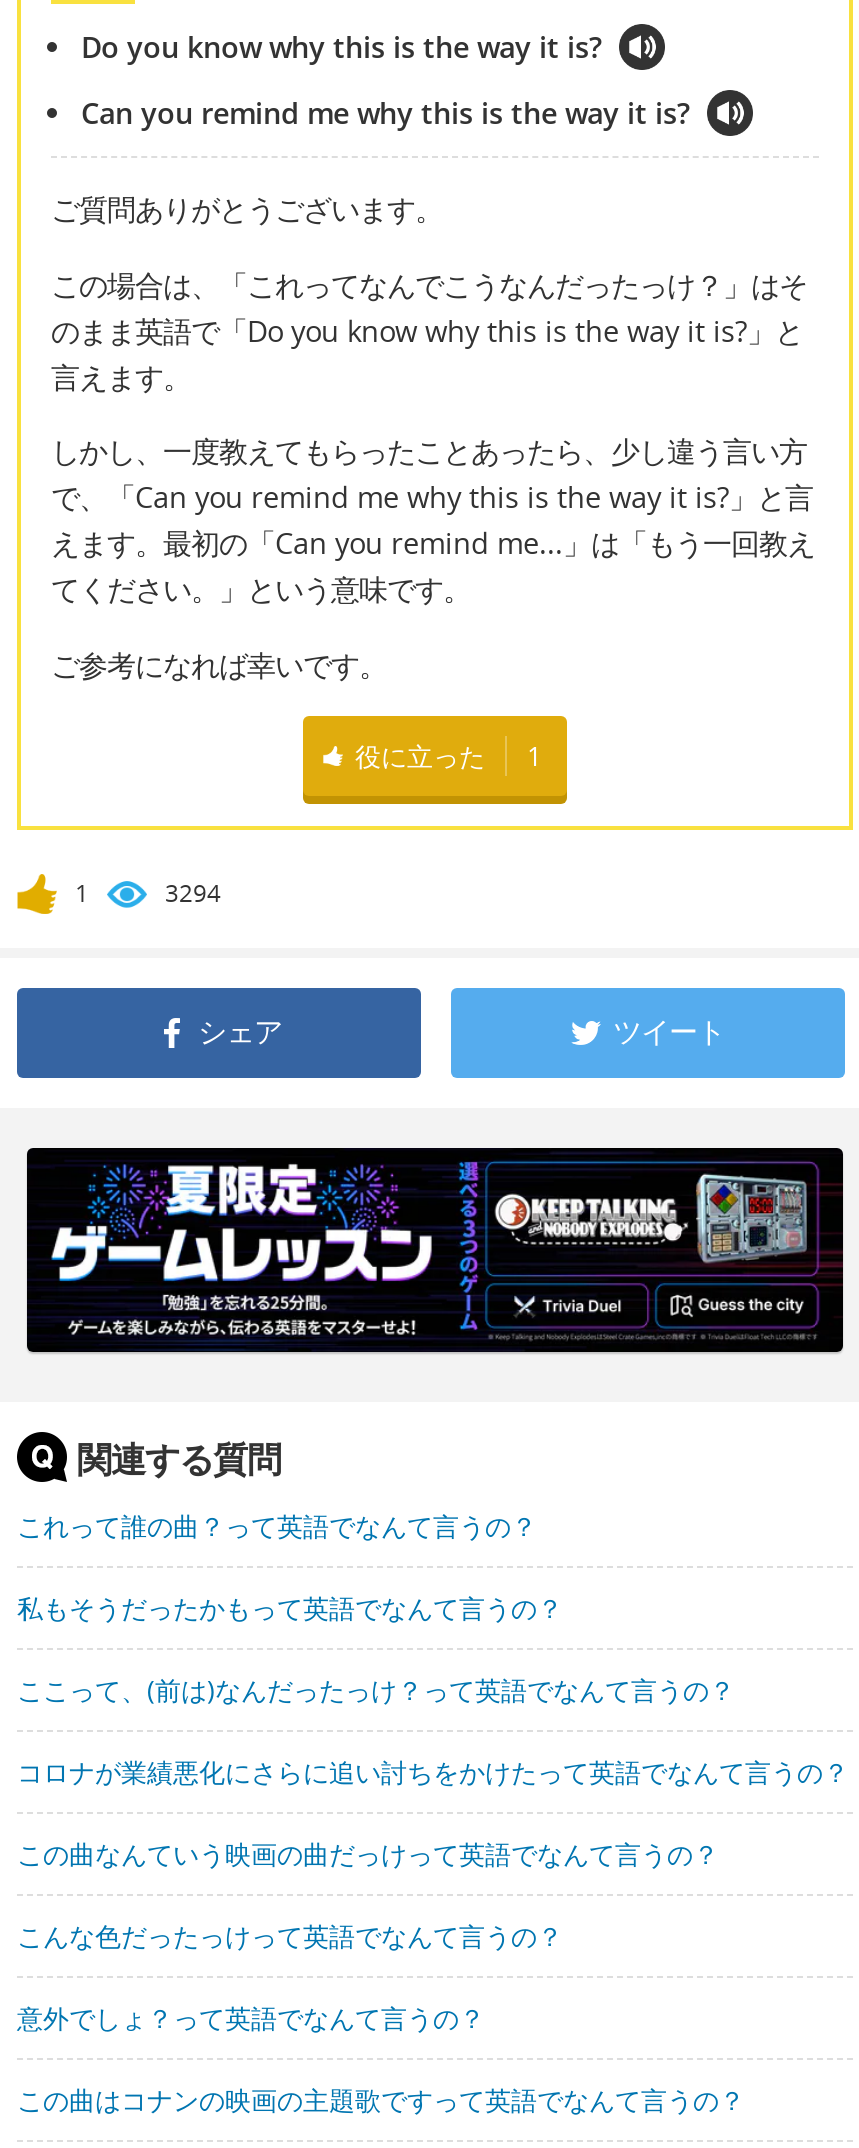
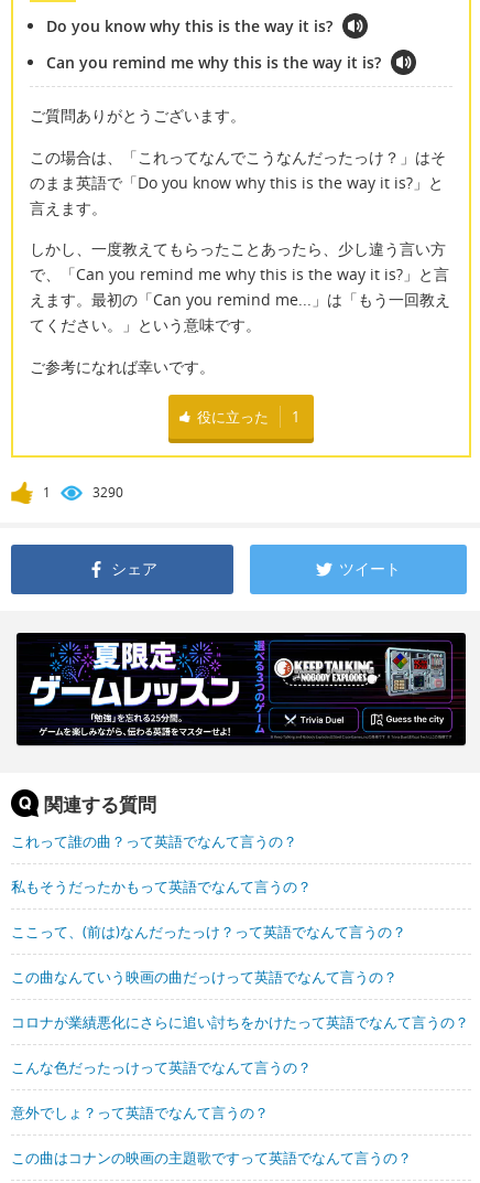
[165,876,221,910] 3294 -> [92,483,123,502] 3290
moved [17,1754,849,1790] -> [11,1012,469,1032]: コロナが業績悪化にさらに追い討ちをかけたって英語でなんて言うの？
moved [17,1836,719,1872] -> [11,967,397,987]: この曲なんていう映画の曲だっけって英語でなんて言うの？

